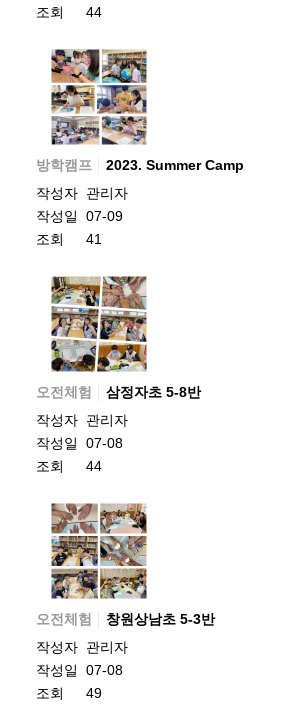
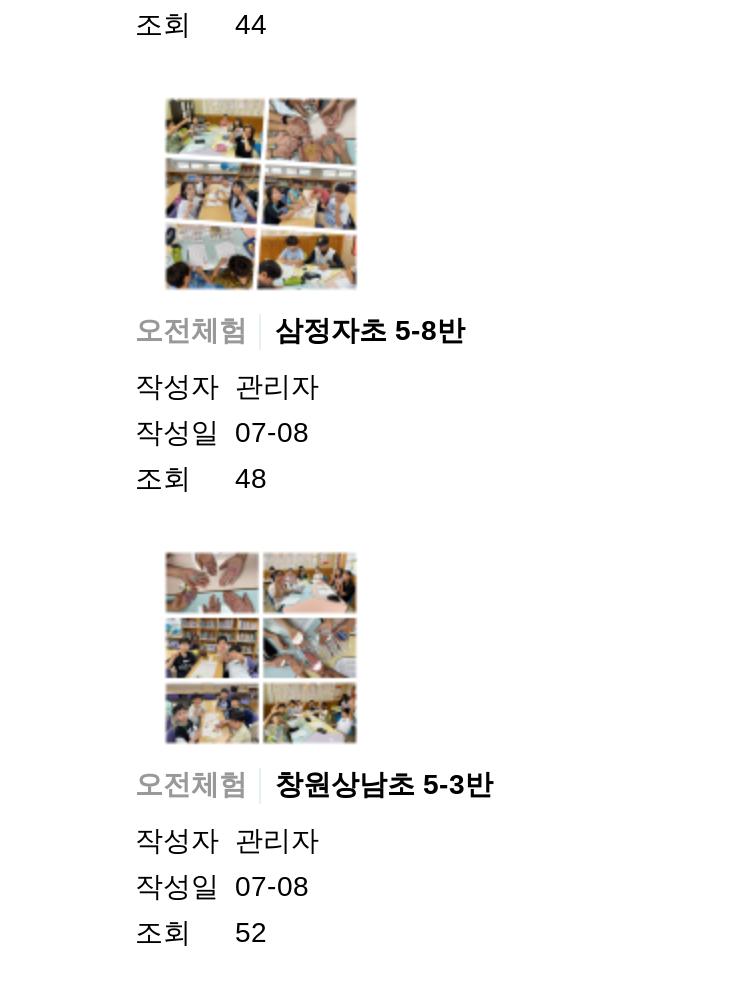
[36,49,244,246] [image] | 방학캠프 | 2023. Summer Camp | 작성자 관리자 | 작성일 07-09 | 조회 | 41 -> none
[36,457,102,473] 조회 44 -> [135,461,267,493] 조회 48
[36,684,102,700] 조회 49 -> [135,915,267,947] 조회 52

